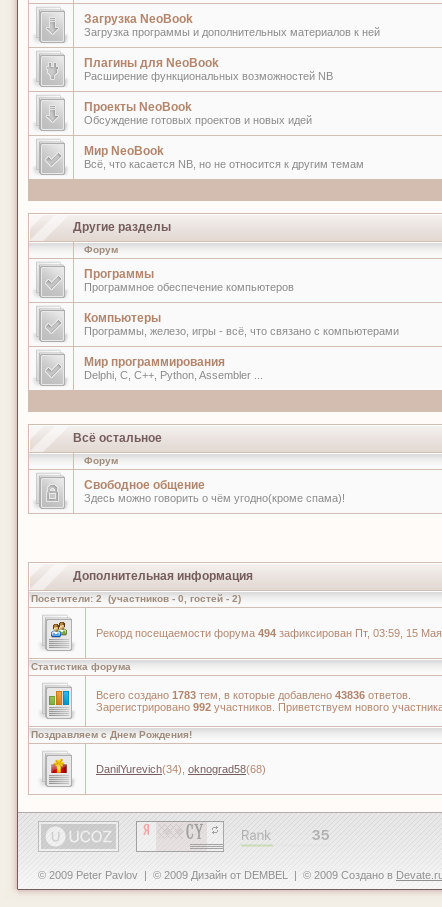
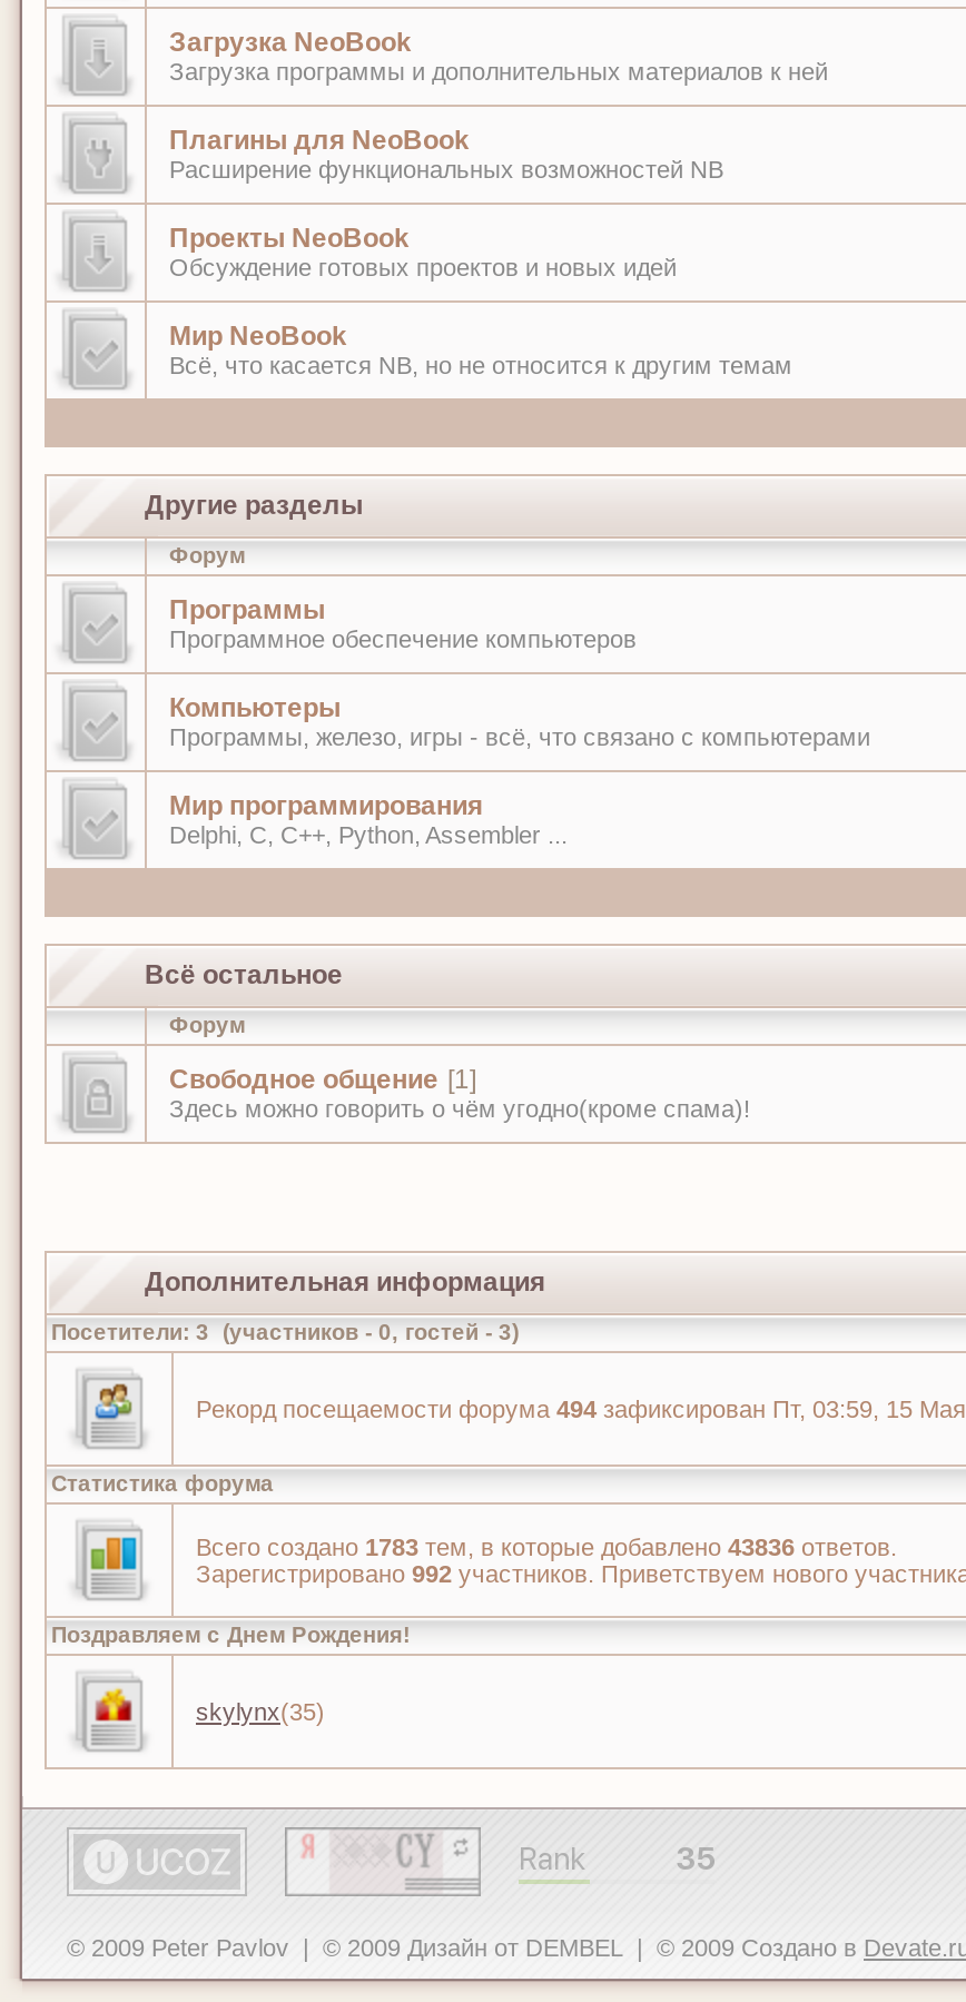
[84,478,205,492] Свободное общение -> [169,1064,476,1095] Свободное общение [1]
[31,593,241,604] Посетители: 2 (участников - 0, гостей - 2) -> [51,1320,519,1344] Посетители: 3 (участников - 0, гостей - 3)
[96,763,266,775] DanilYurevich(34), oknograd58(68) -> [196,1698,325,1725] skylynx(35)

